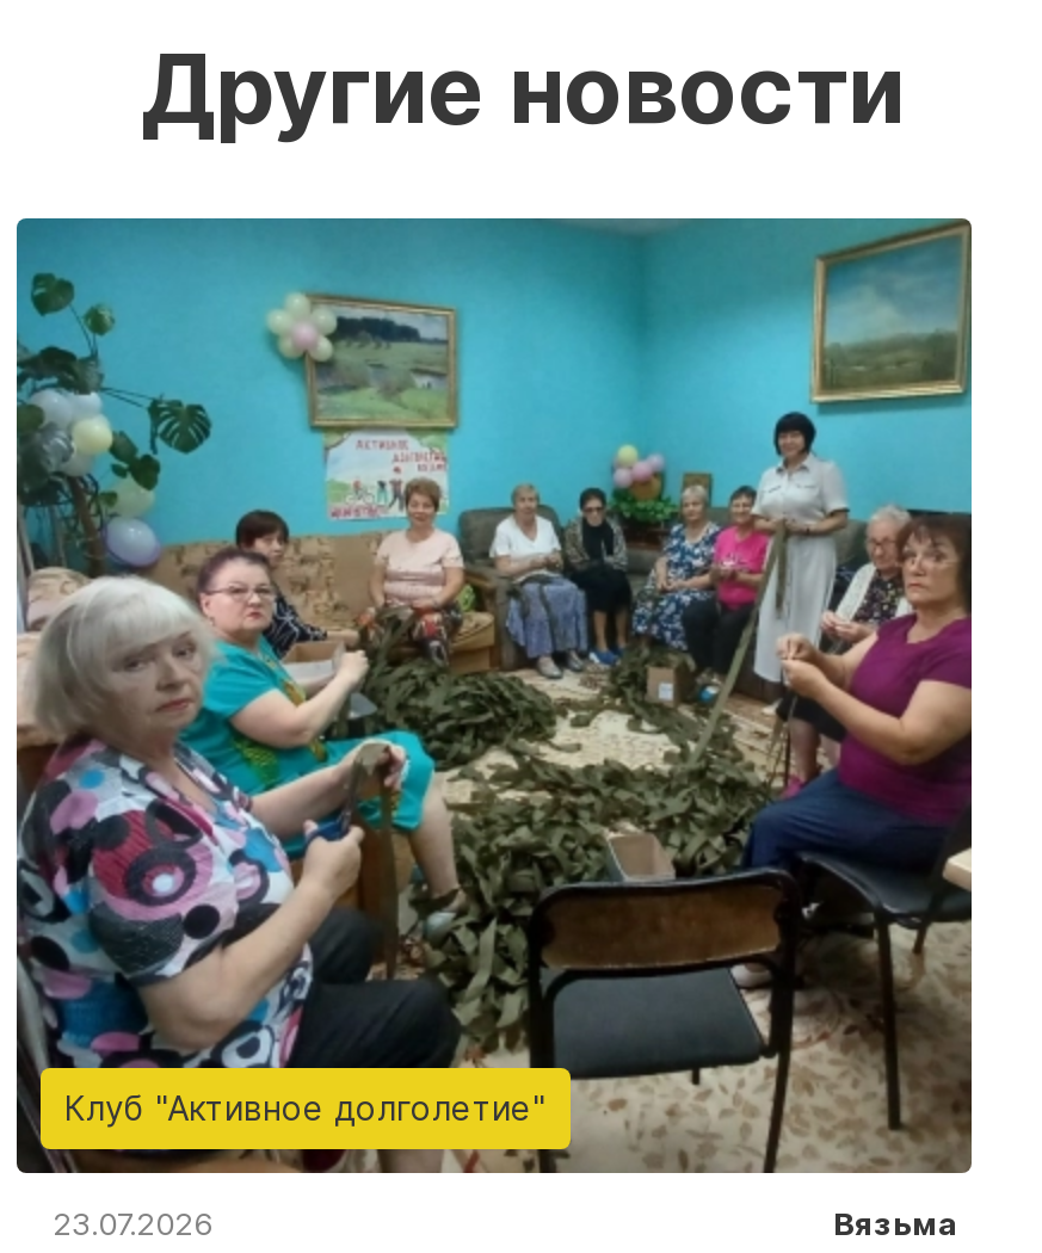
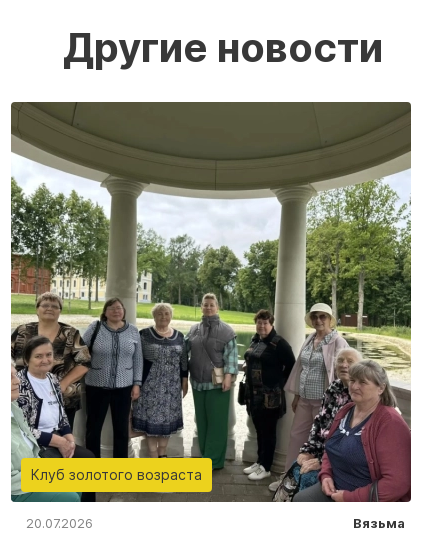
[14,218,974,1175] [image] | Клуб "Активное долголетие" -> [10,102,412,503] [image] | Клуб золотого возраста
[53,1204,212,1242] 23.07.2026 -> [26,515,93,531] 20.07.2026

